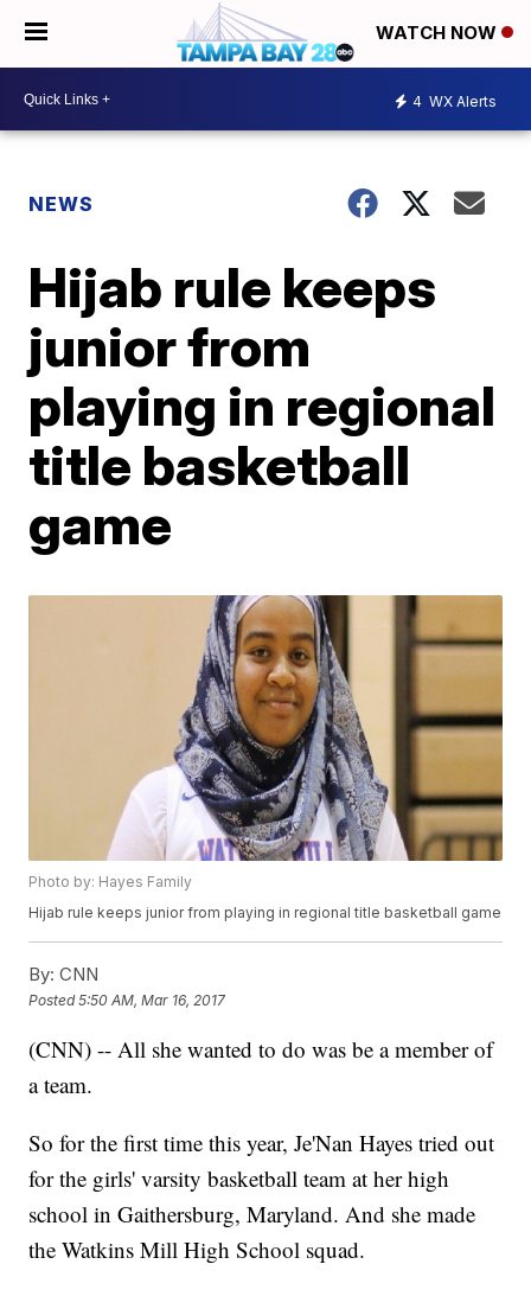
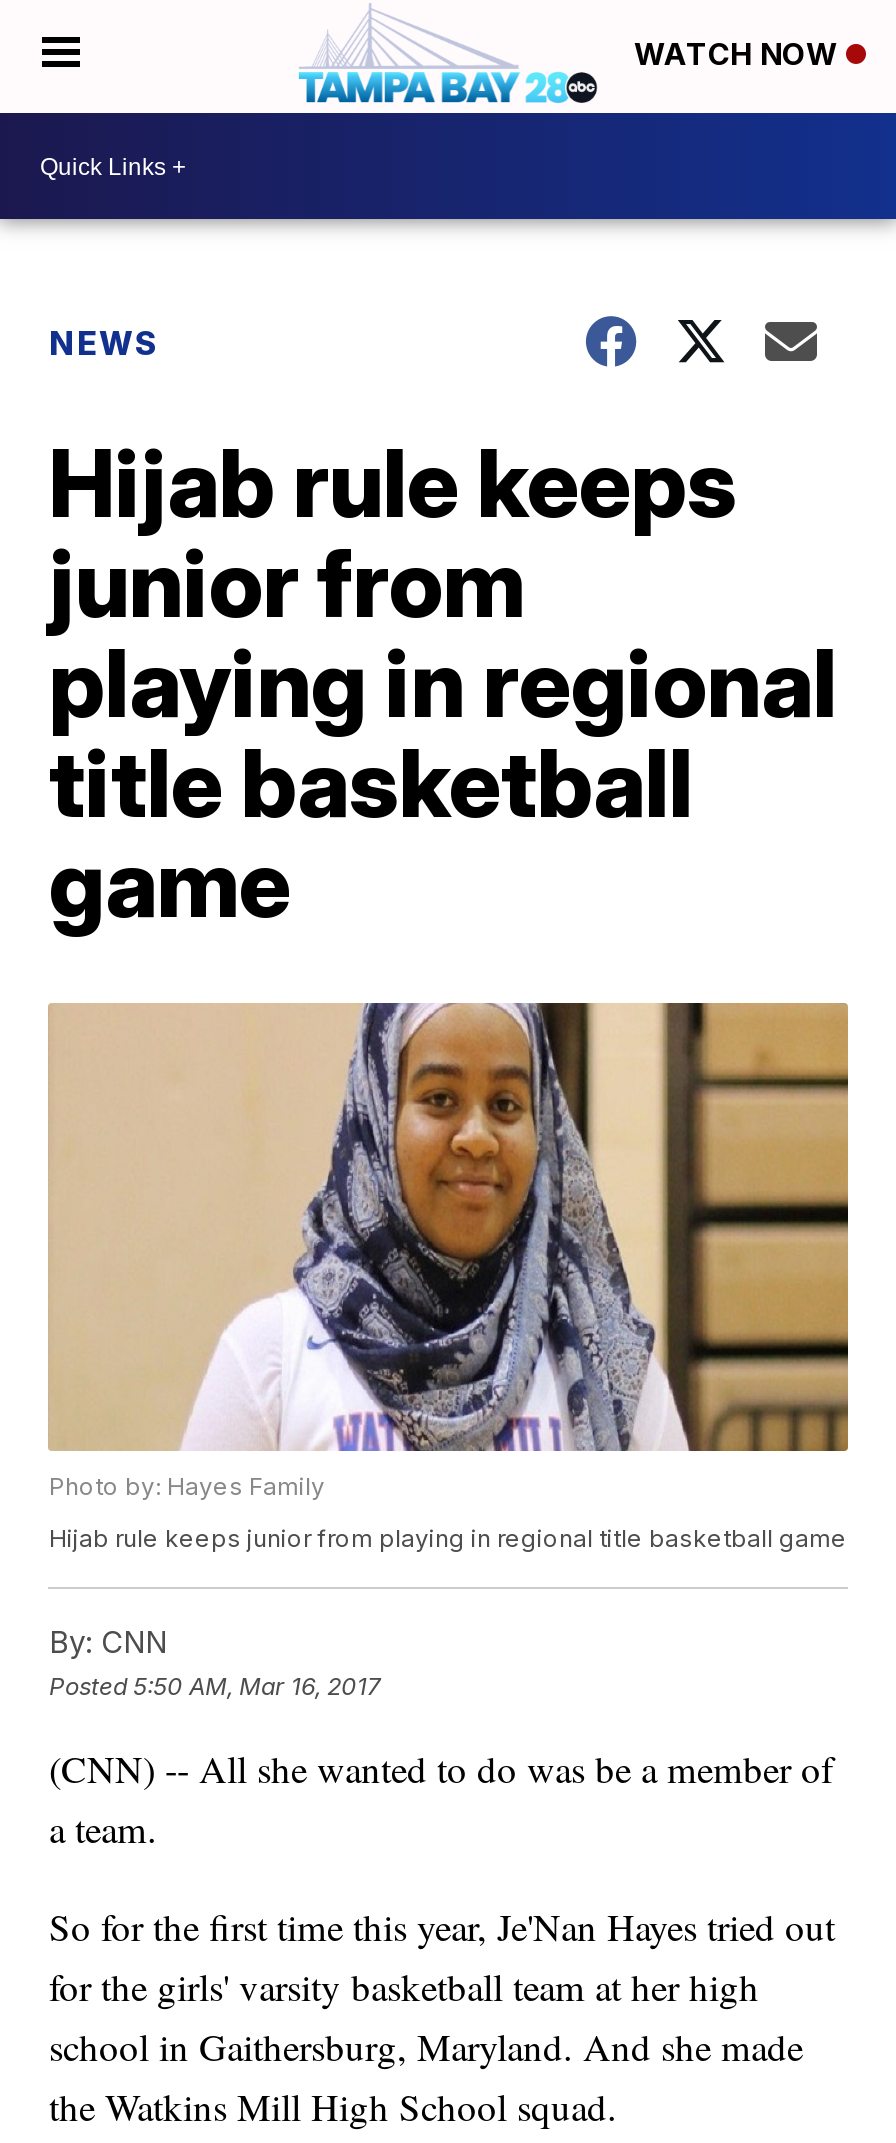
[412,92,497,110] 4 WX Alerts -> none

